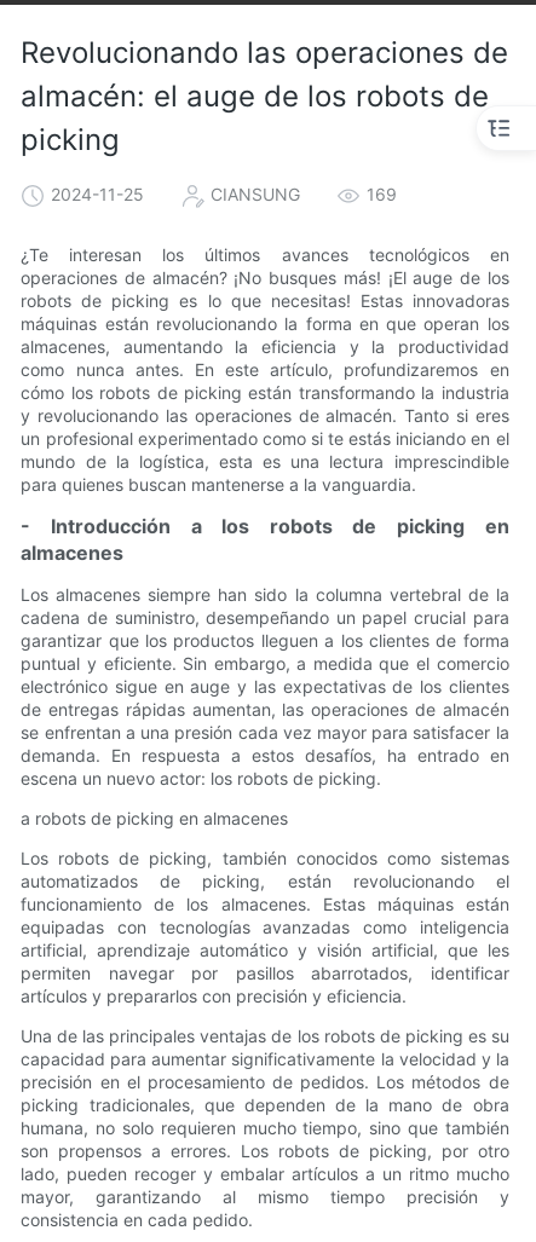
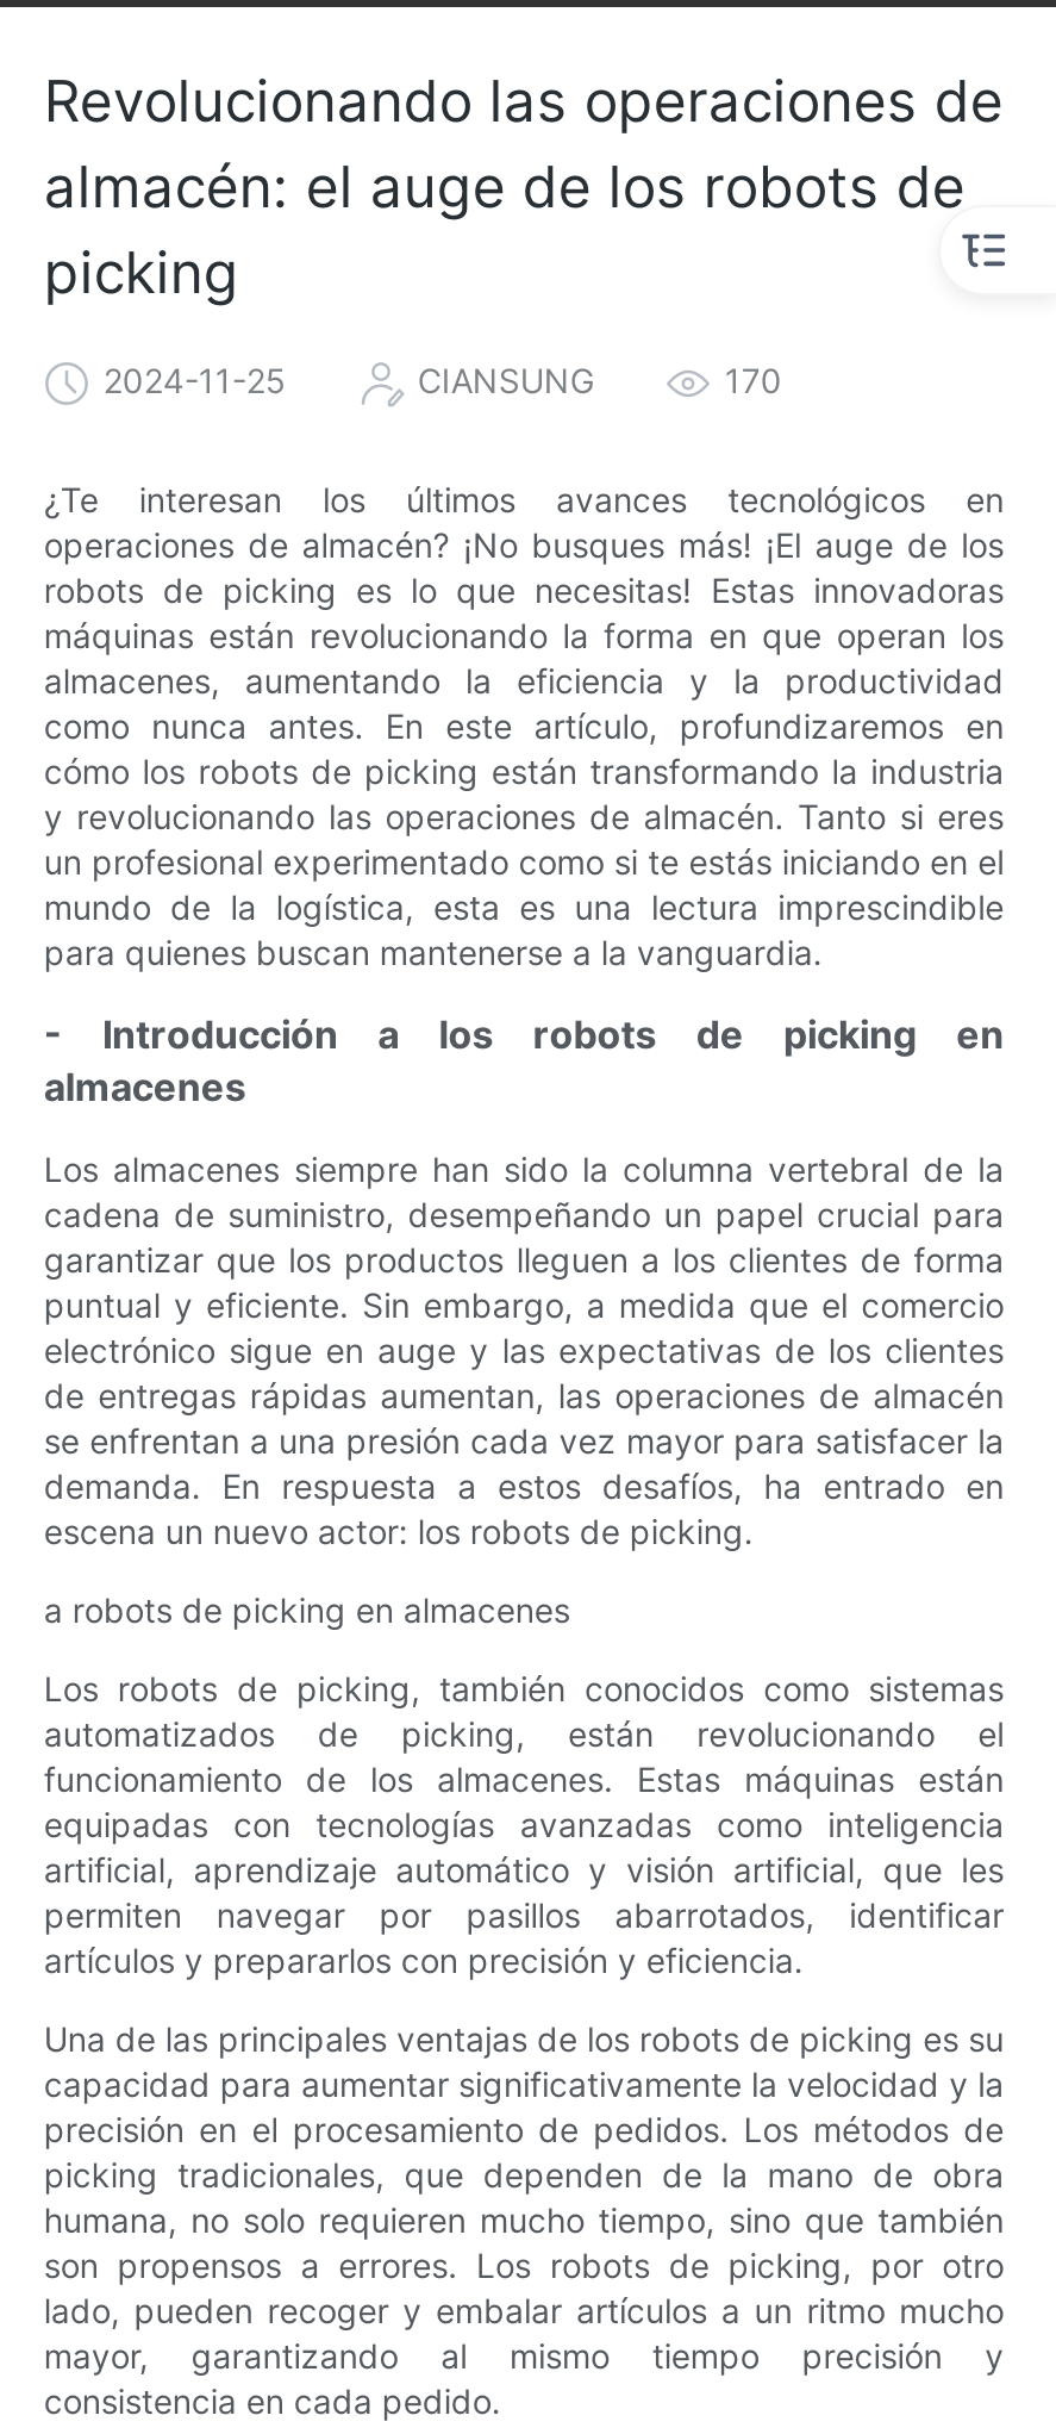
[367,184,397,204] 169 -> [725,360,782,400] 170

